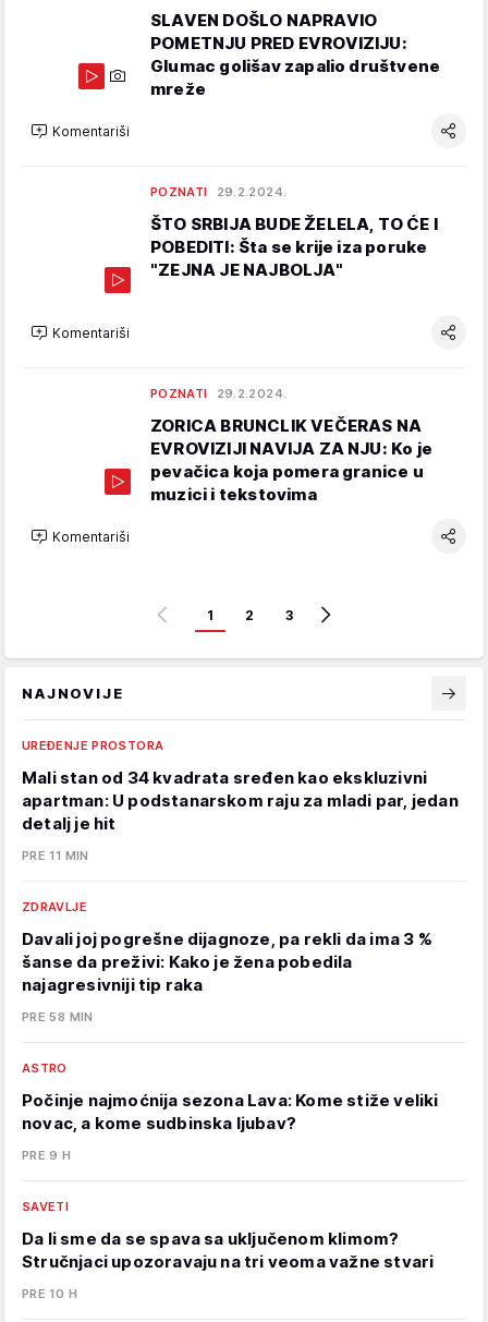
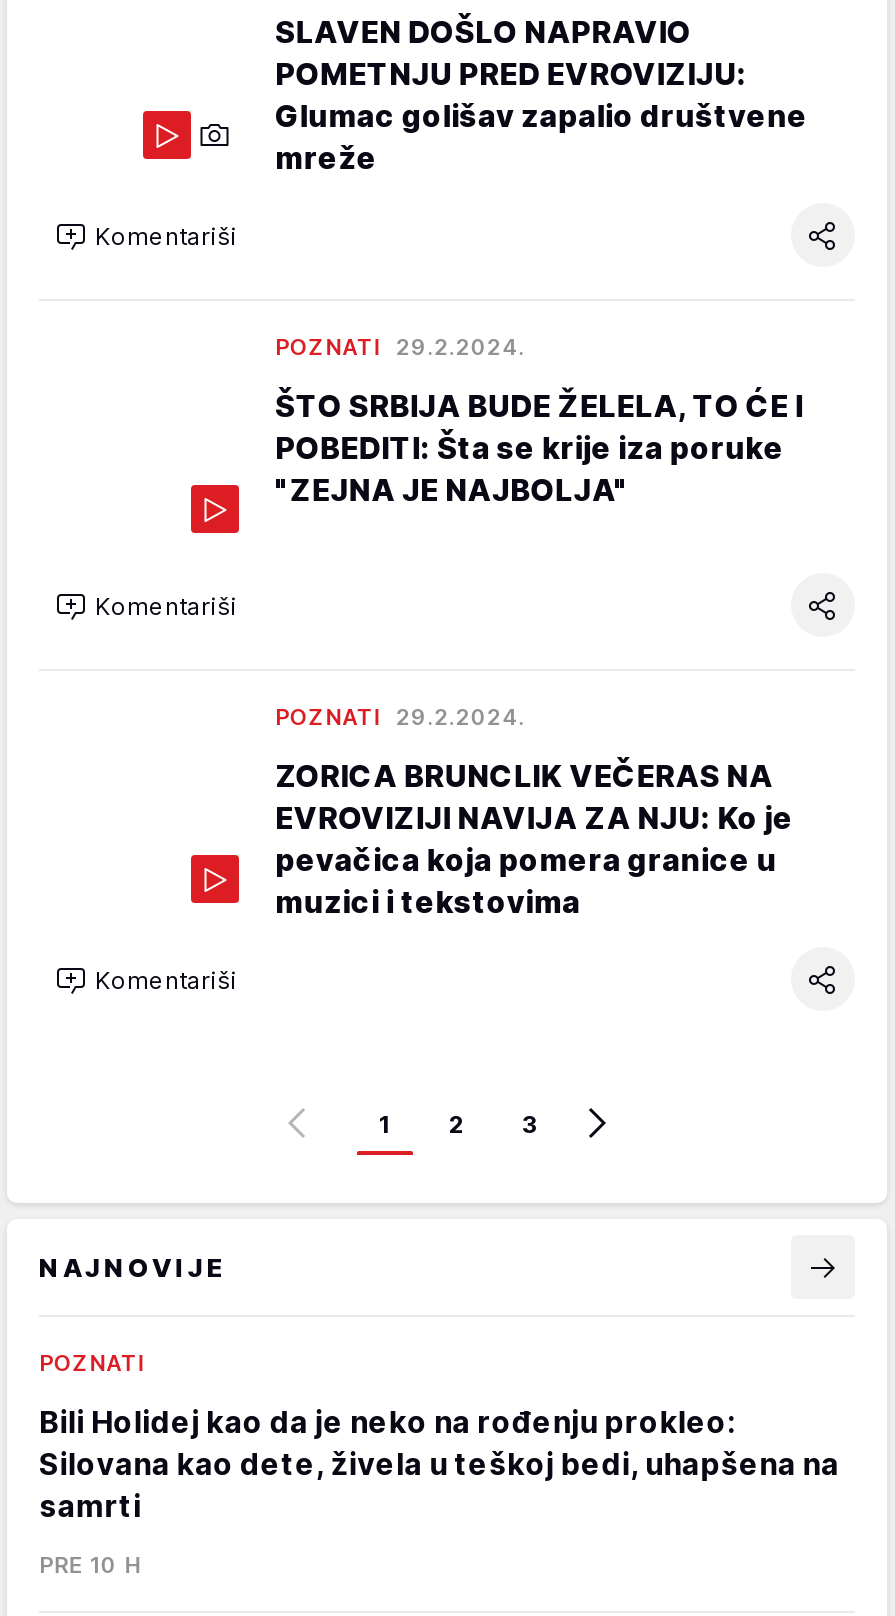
[22,738,458,1272] UREĐENJE PROSTORA | Mali stan od 34 kvadrata sređen kao ekskluzivni | apartman: U podstanarskom raju za mladi par, jedan | detalj je hit | PRE 11 MIN | ZDRAVLJE | Davali joj pogrešne dijagnoze, pa rekli da ima 3 % | šanse da preživi: Kako je žena pobedila | najagresivniji tip raka | PRE 58 MIN | ASTRO | Počinje najmoćnija sezona Lava: Kome stiže veliki | novac, a kome sudbinska ljubav? | PRE 9 H | SAVETI | Da li sme da se spava sa uključenom klimom? | Stručnjaci upozoravaju na tri veoma važne stvari -> [39,1349,839,1525] POZNATI | Bili Holidej kao da je neko na rođenju prokleo: | Silovana kao dete, živela u teškoj bedi, uhapšena na | samrti

